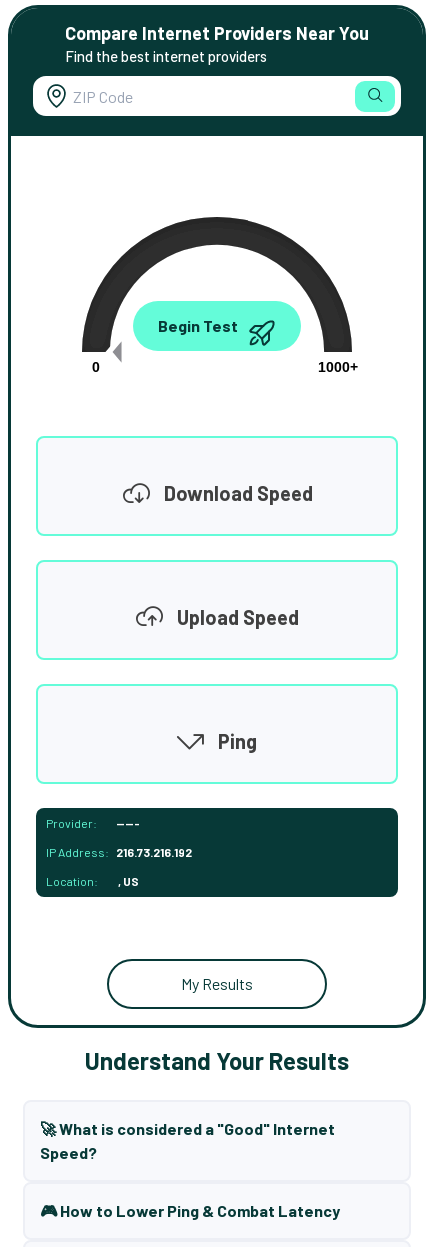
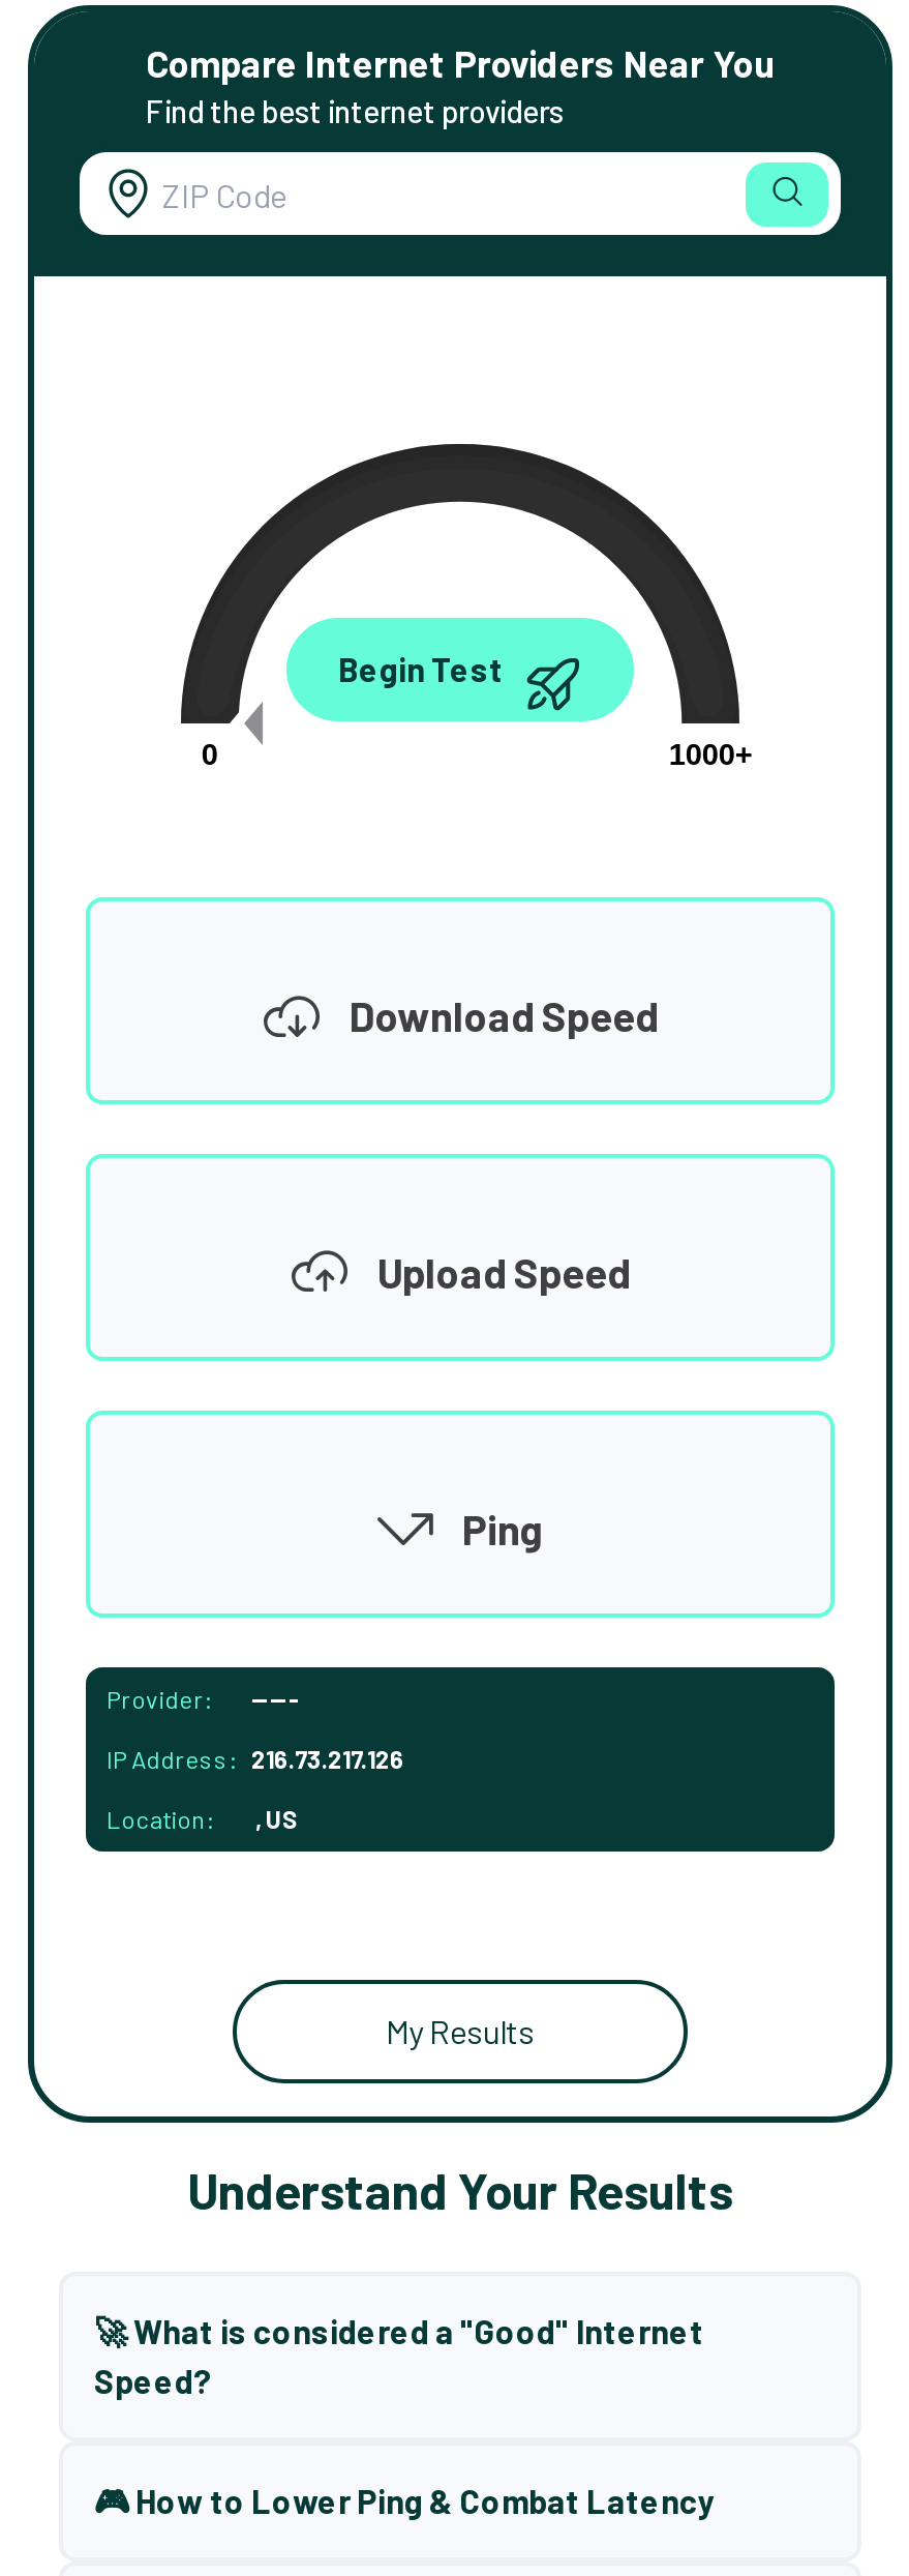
[46,845,192,859] IP Address: 216.73.216.192 -> [107,1744,404,1773] IP Address: 216.73.217.126

